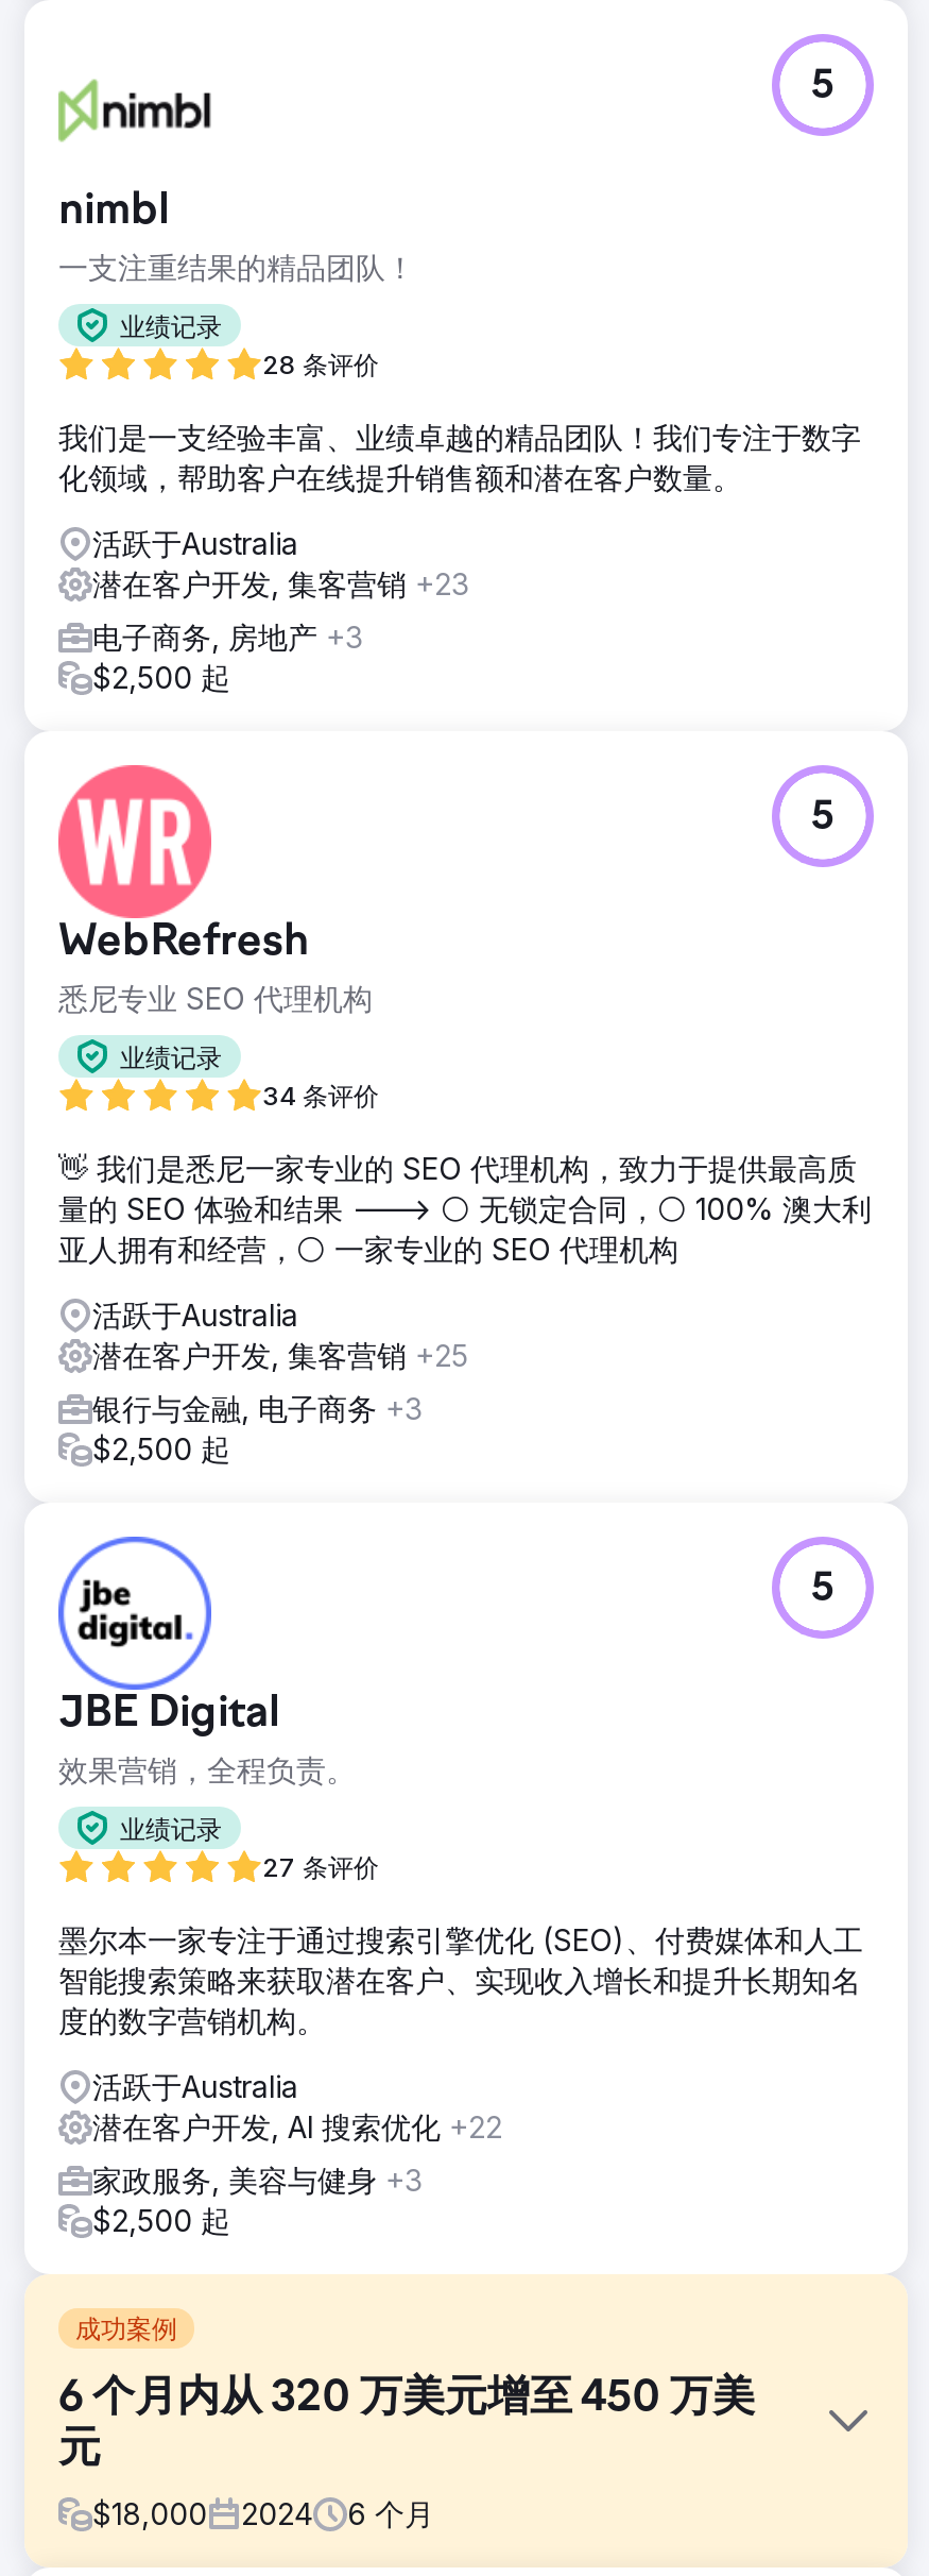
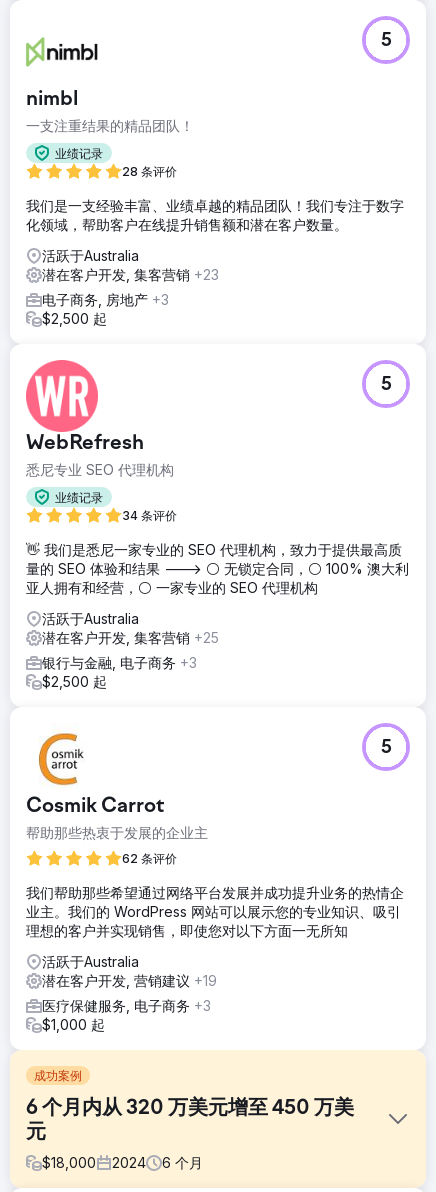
[56,1535,356,1787] [image] | JBE Digital | 效果营销，全程负责。 -> [26,723,208,841] [image] | Cosmik Carrot | 帮助那些热衷于发展的企业主
[120,1812,379,1883] 业绩记录 | 27 条评价 -> [122,851,177,866] 62 条评价
[58,1921,863,2038] 墨尔本一家专注于通过搜索引擎优化 (SEO)、付费媒体和人工 | 智能搜索策略来获取潜在客户、实现收入增长和提升长期知名 | 度的数字营销机构。 -> [26,884,404,939] 我们帮助那些希望通过网络平台发展并成功提升业务的热情企 | 业主。我们的 WordPress 网站可以展示您的专业知识、吸引 | 理想的客户并实现销售，即使您对以下方面一无所知
[92,2108,502,2145] 潜在客户开发, AI 搜索优化+22 -> [42,972,217,989] 潜在客户开发, 营销建议+19
[92,2162,422,2238] 家政服务, 美容与健身+3 | $2,500 起 -> [42,997,211,1033] 医疗保健服务, 电子商务+3 | $1,000 起

